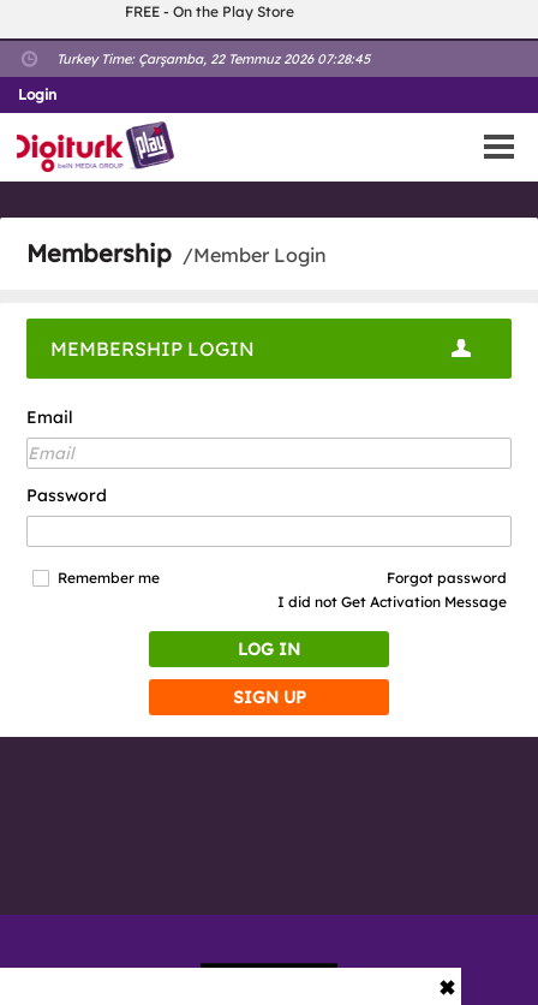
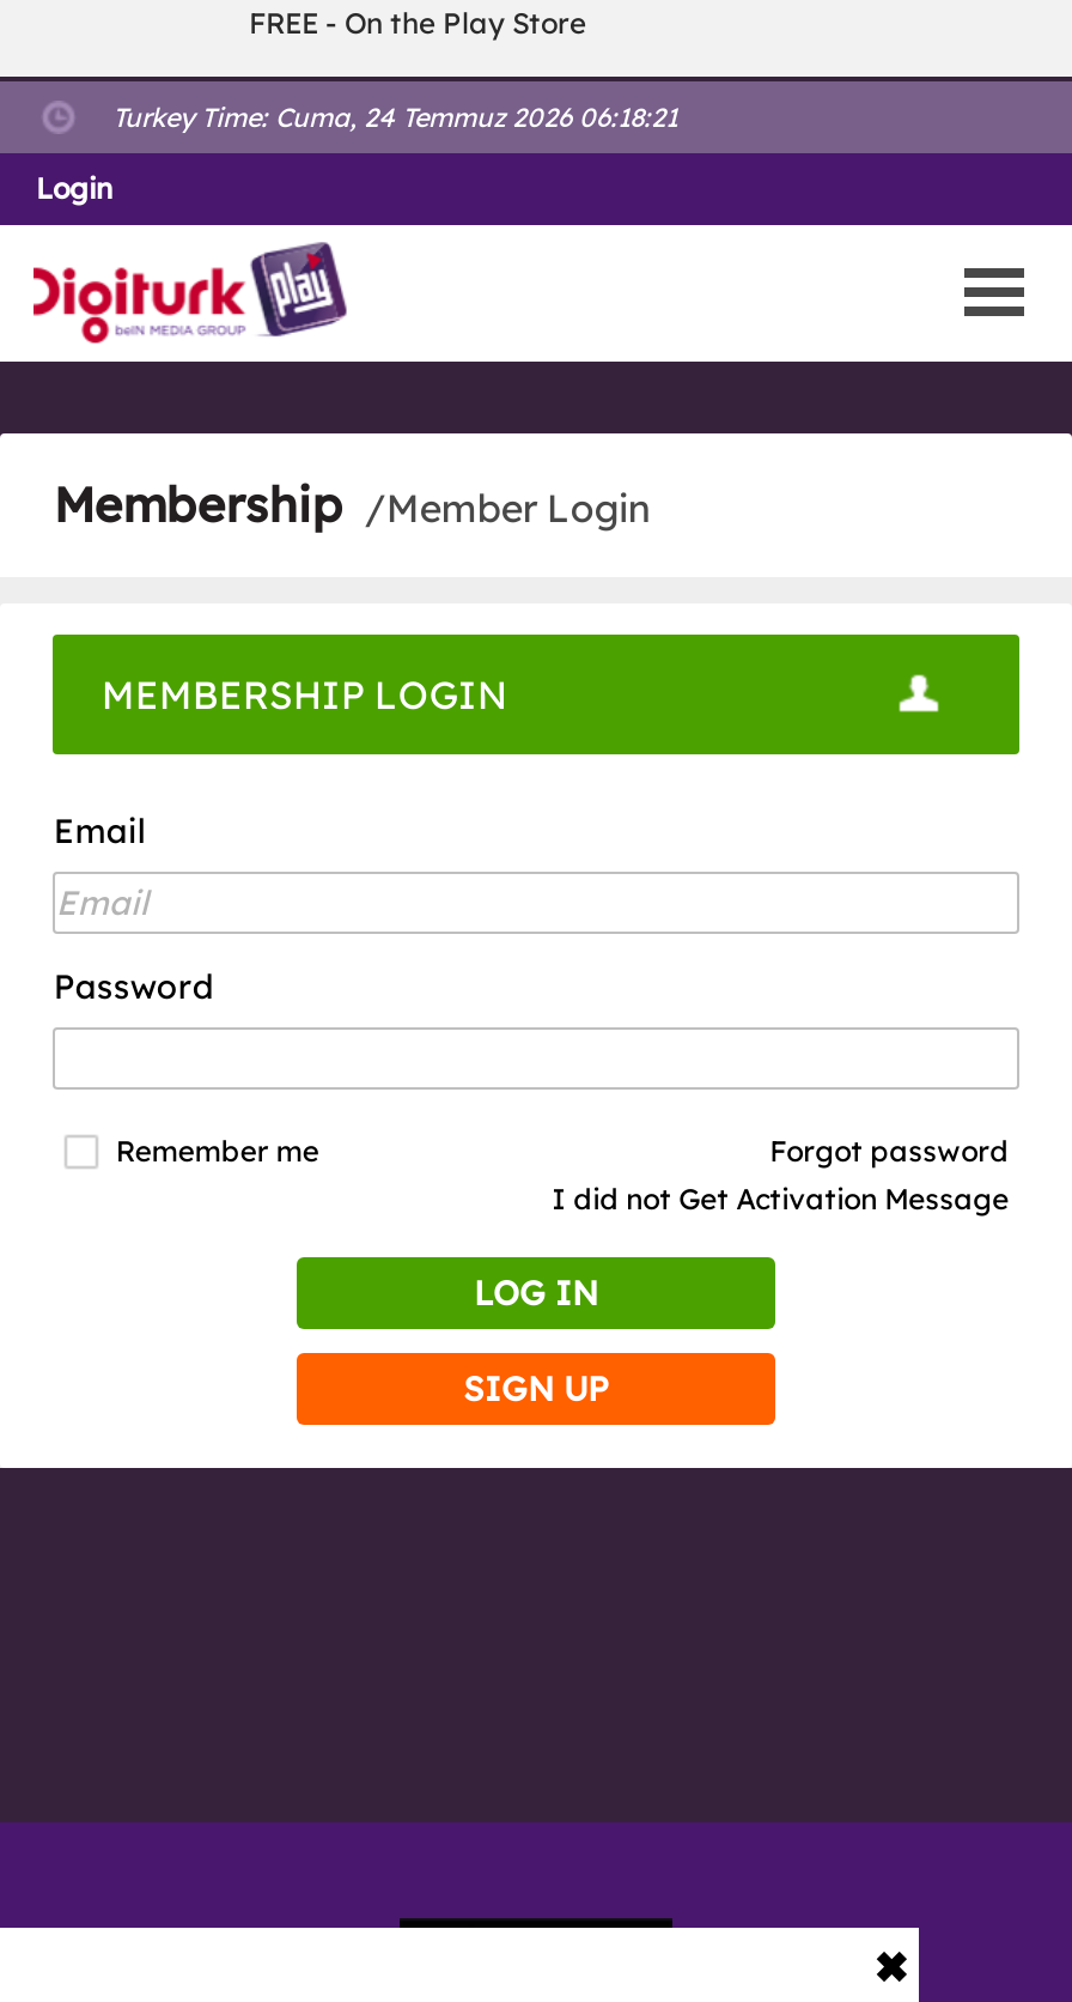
[56,50,370,67] Turkey Time: Çarşamba, 22 Temmuz 2026 07:28:45 -> [112,101,677,134] Turkey Time: Cuma, 24 Temmuz 2026 06:18:21

